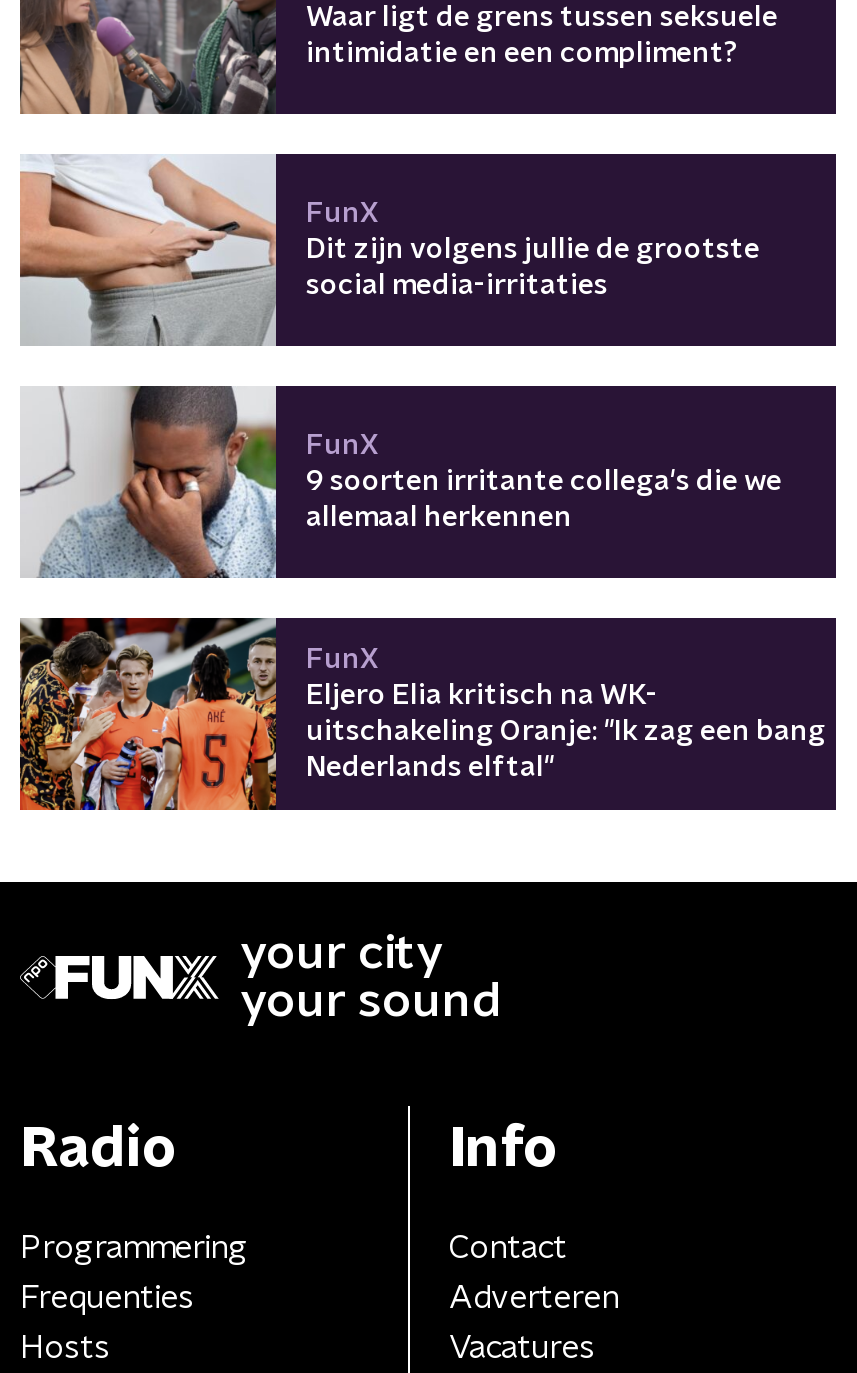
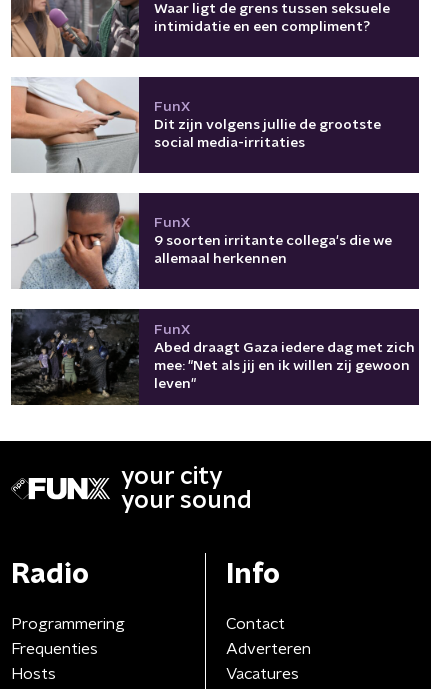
[18,618,826,812] [image] | Eljero Elia kritisch na WK- | uitschakeling Oranje: "Ik zag een bang | Nederlands elftal" -> [10,309,415,406] [image] | Abed draagt Gaza iedere dag met zich | mee: "Net als jij en ik willen zij gewoon | leven"

